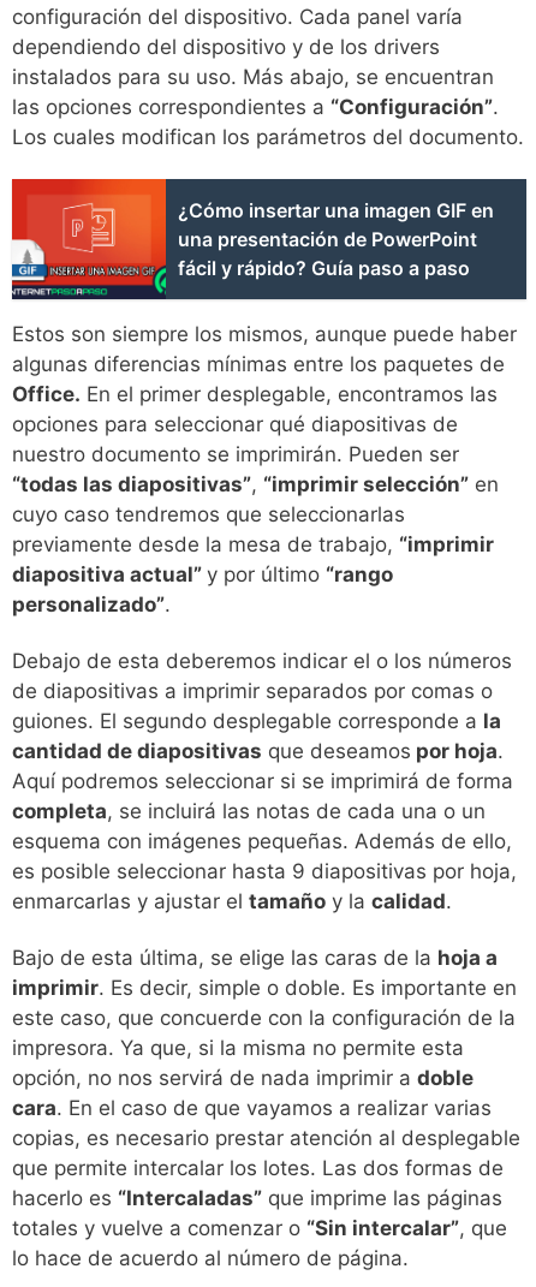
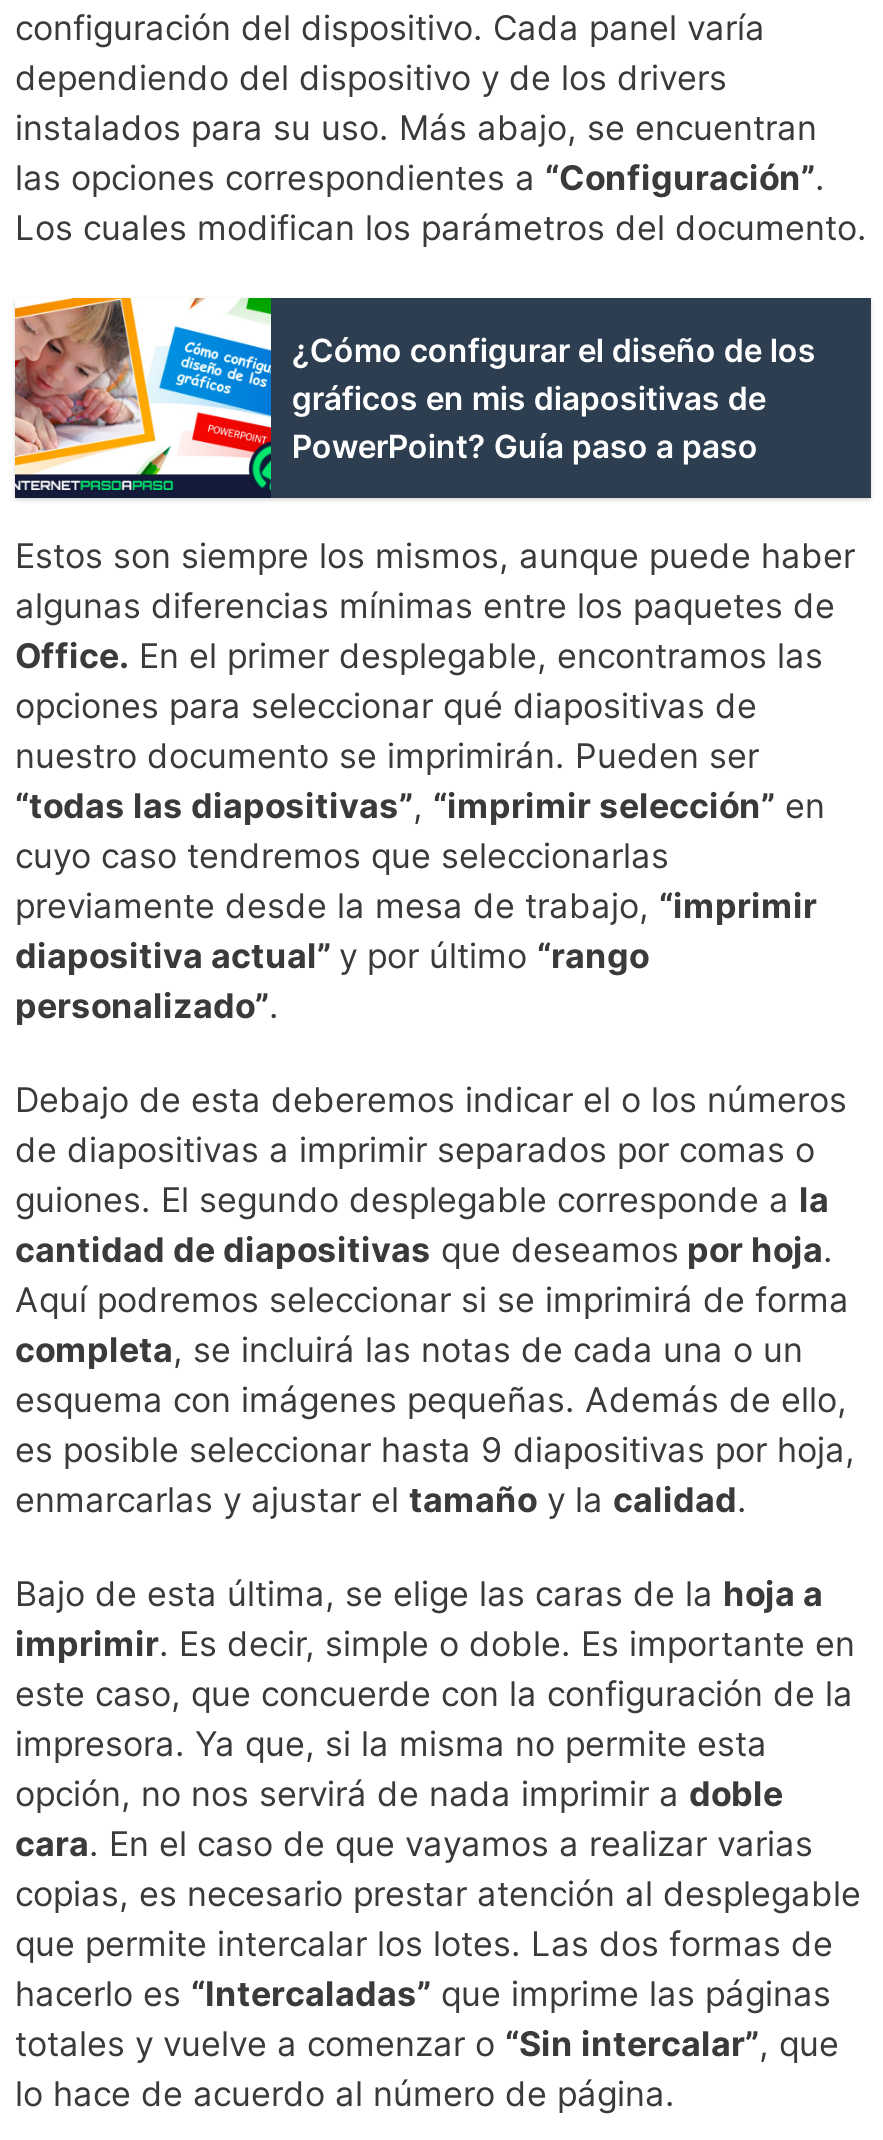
[11,178,494,287] [image] | ¿Cómo insertar una imagen GIF en | una presentación de PowerPoint | fácil y rápido? Guía paso a paso -> [13,296,816,476] [image] | ¿Cómo configurar el diseño de los | gráficos en mis diapositivas de | PowerPoint? Guía paso a paso

